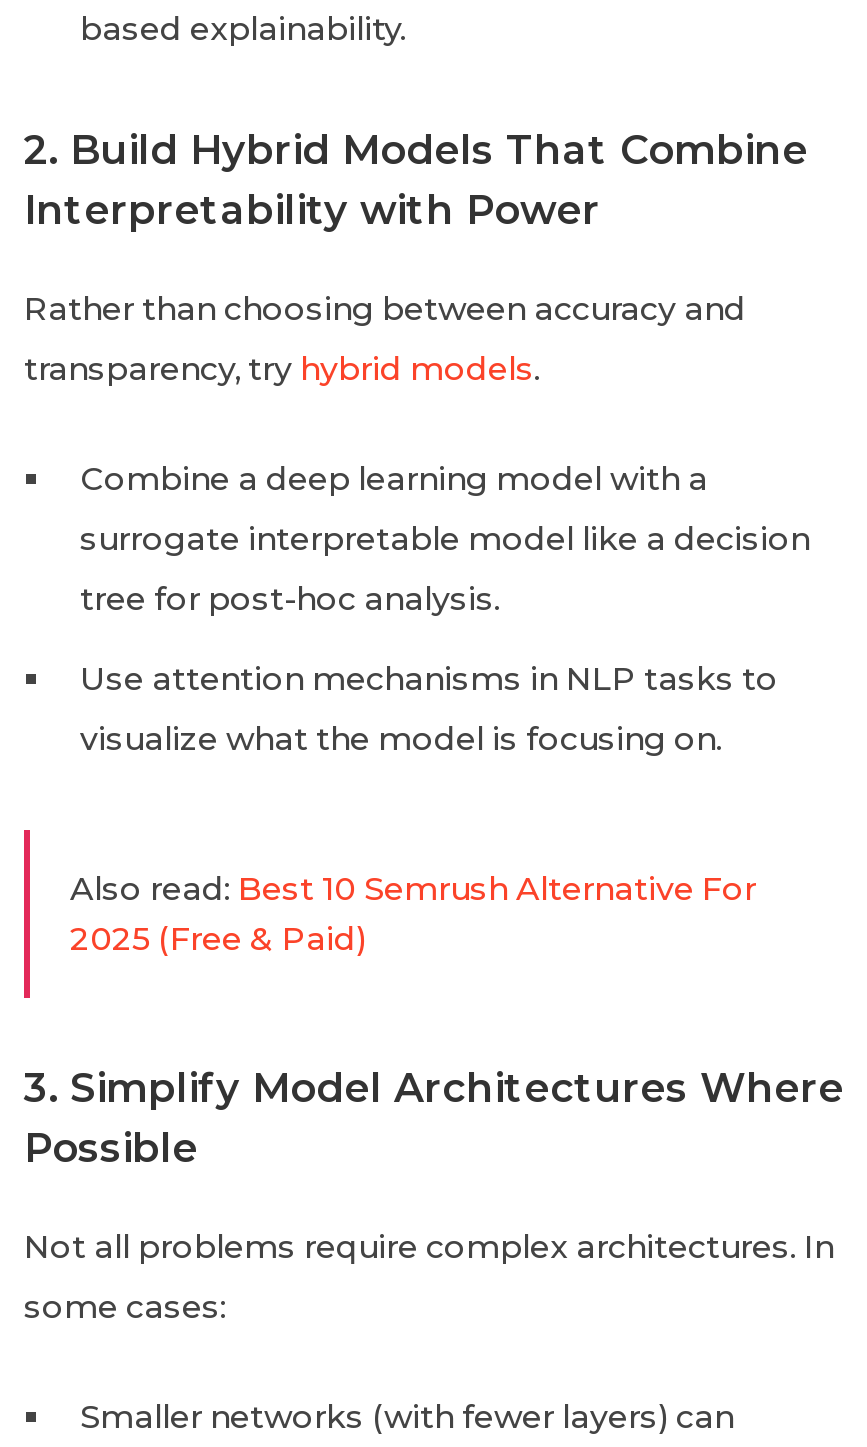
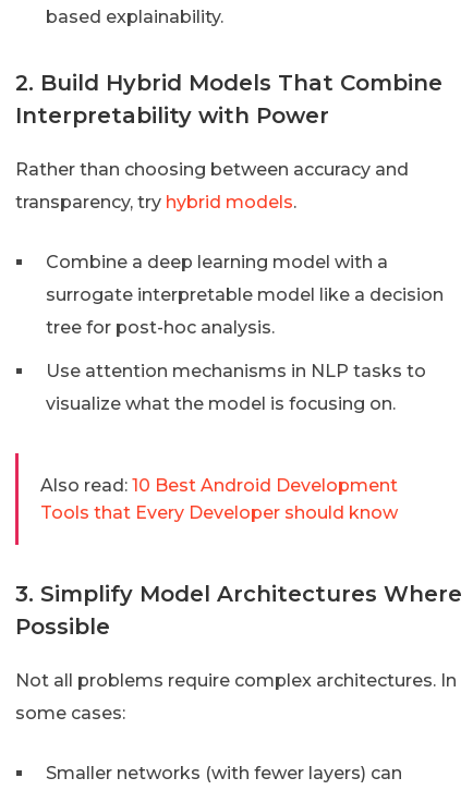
[70,870,756,958] Also read: Best 10 Semrush Alternative For | 2025 (Free & Paid) -> [40,475,398,523] Also read: 10 Best Android Development | Tools that Every Developer should know

